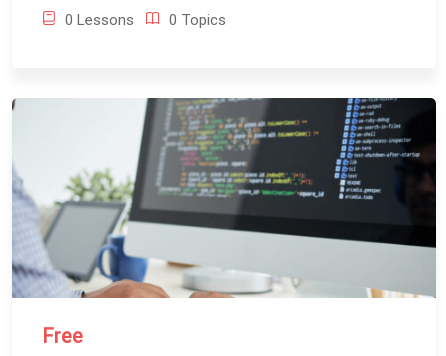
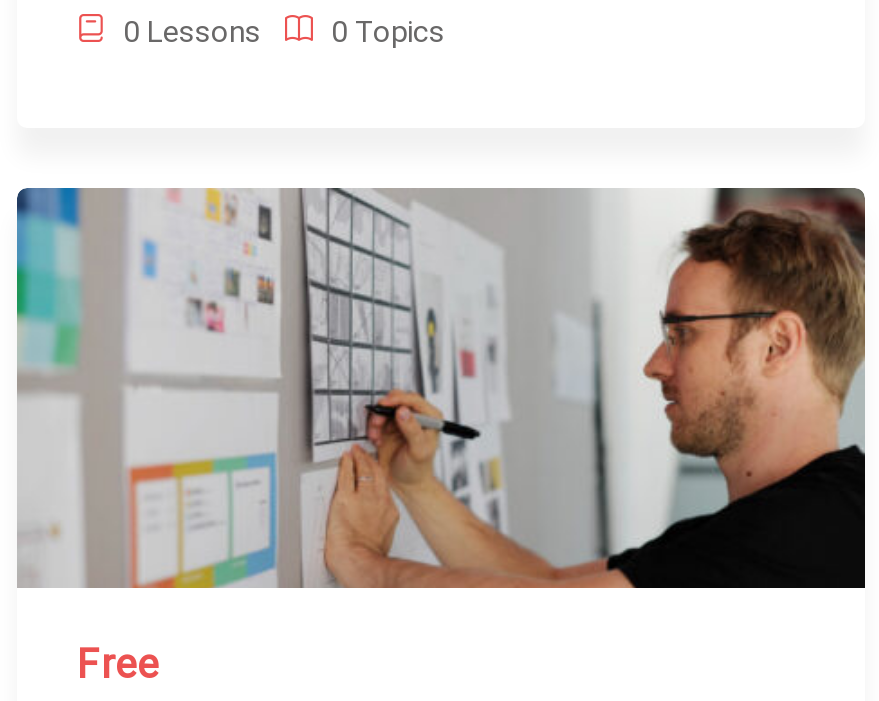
[12,97,437,298] [image] -> [15,186,867,590] [image]

